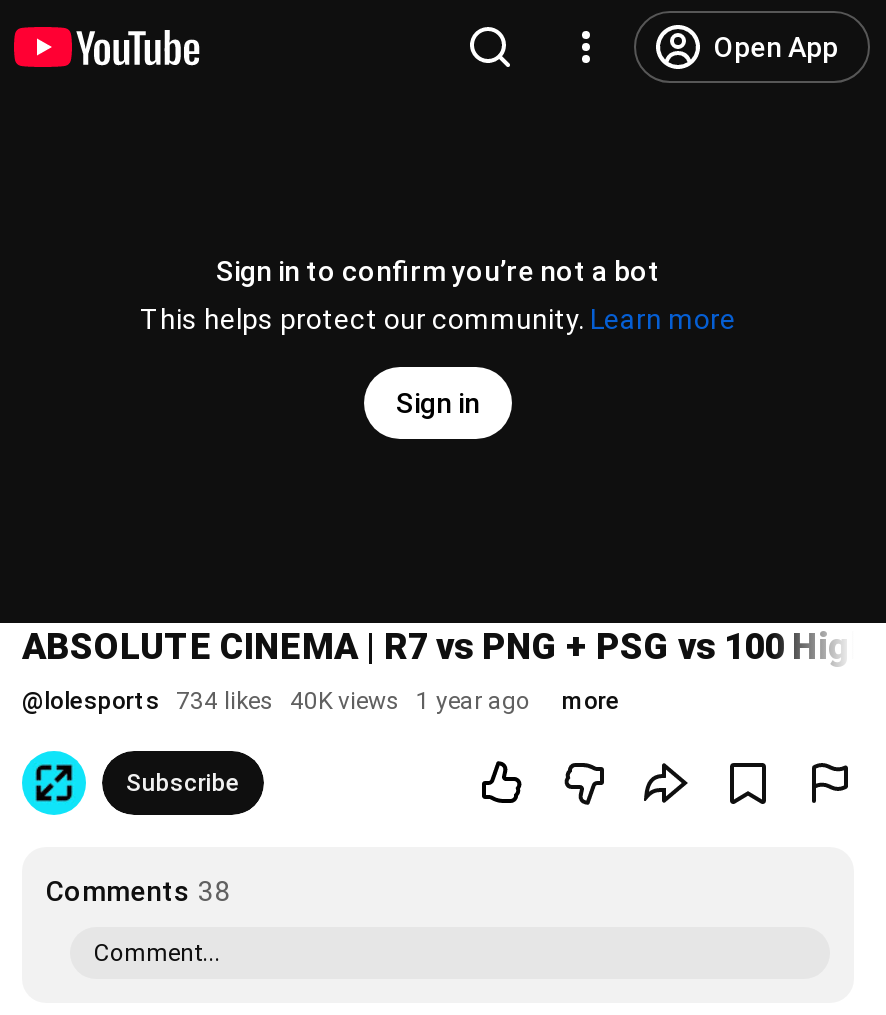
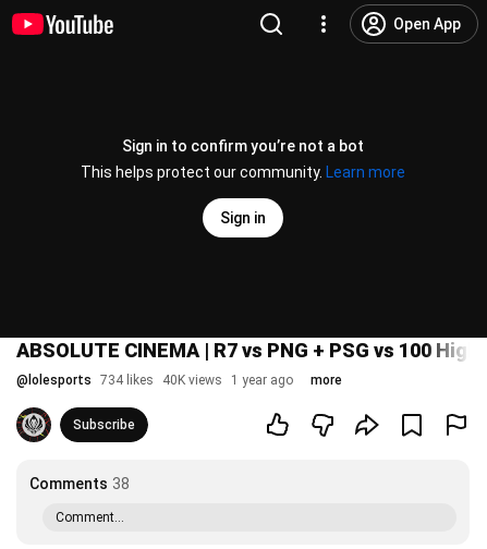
[20,749,88,817] [image] -> [15,406,52,443] [image]

